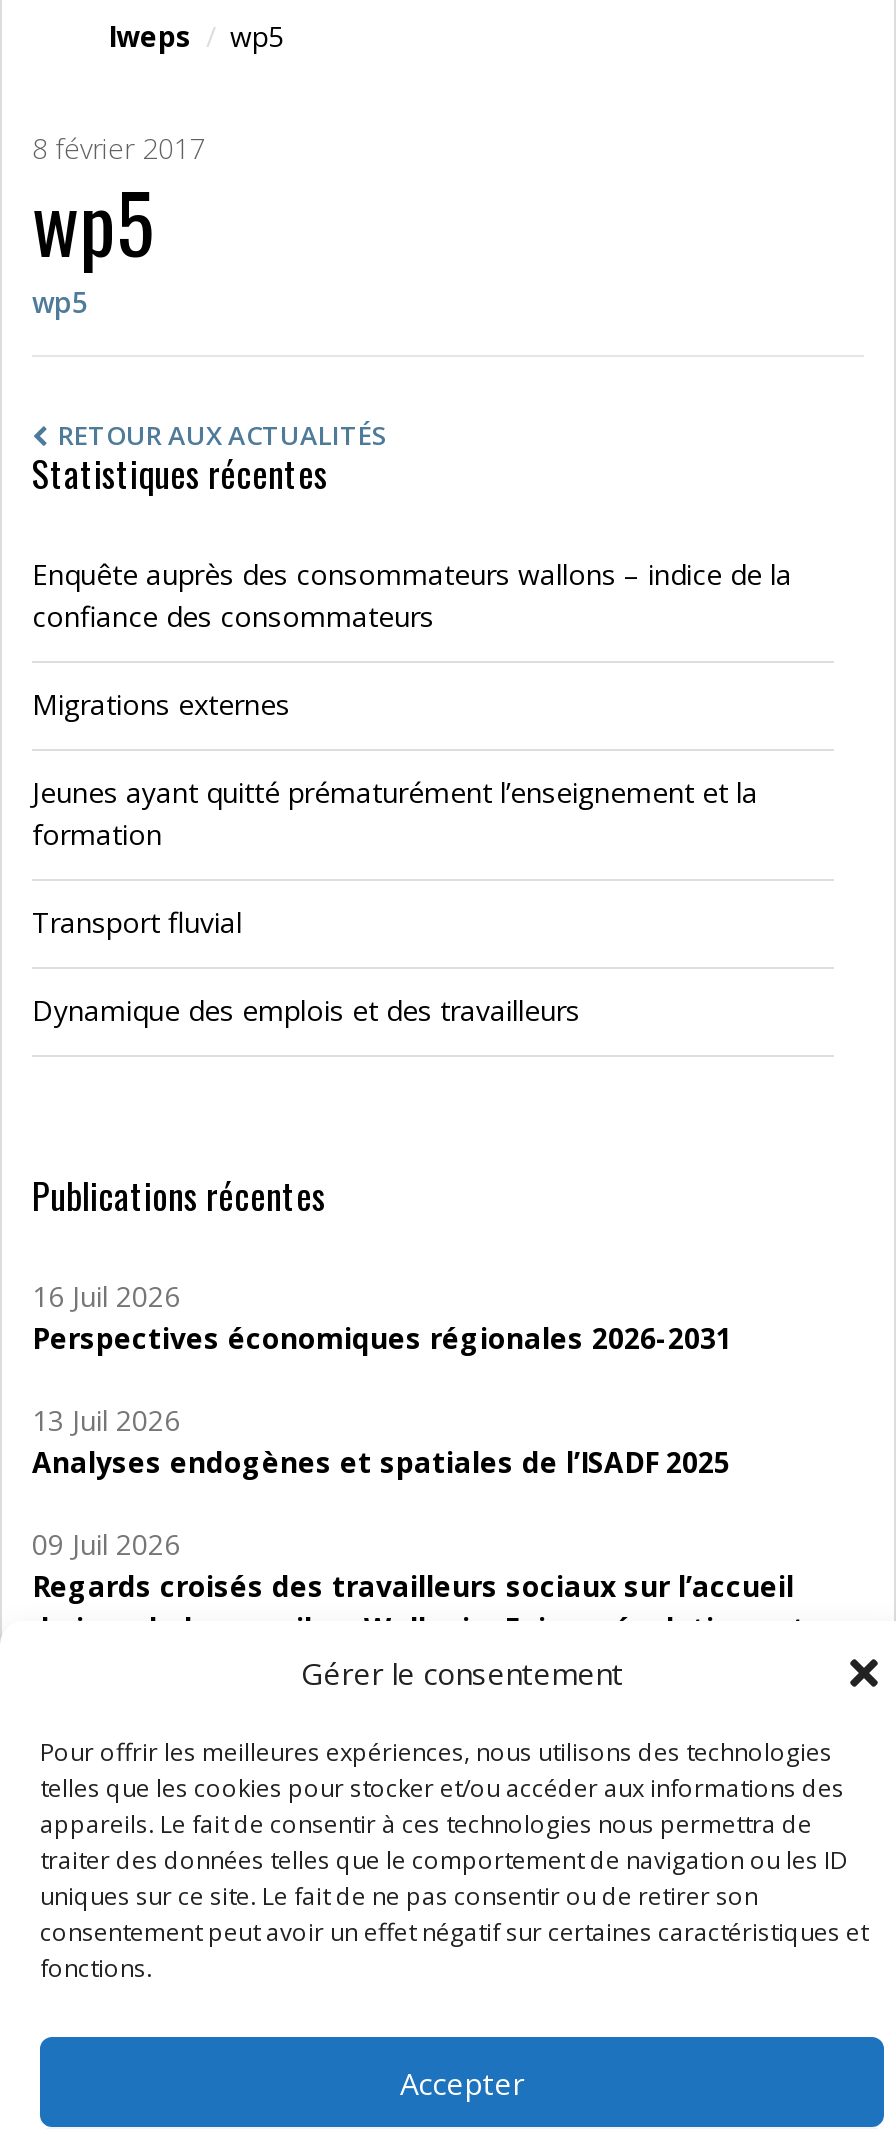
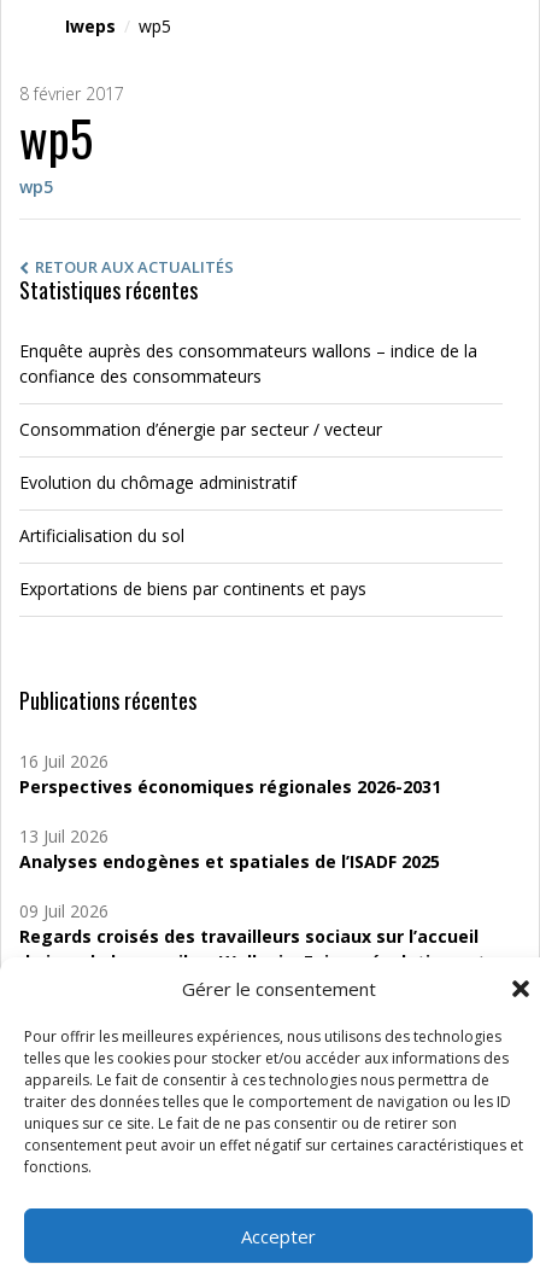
[32,685,290,723] Migrations externes -> [19,418,382,441] Consommation d’énergie par secteur / vecteur
[32,773,758,853] Jeunes ayant quitté prématurément l’enseignement et la | formation -> [19,471,297,494] Evolution du chômage administratif
[32,903,242,941] Transport fluvial -> [19,524,184,547] Artificialisation du sol
[32,991,580,1029] Dynamique des emplois et des travailleurs -> [19,577,366,600] Exportations de biens par continents et pays

